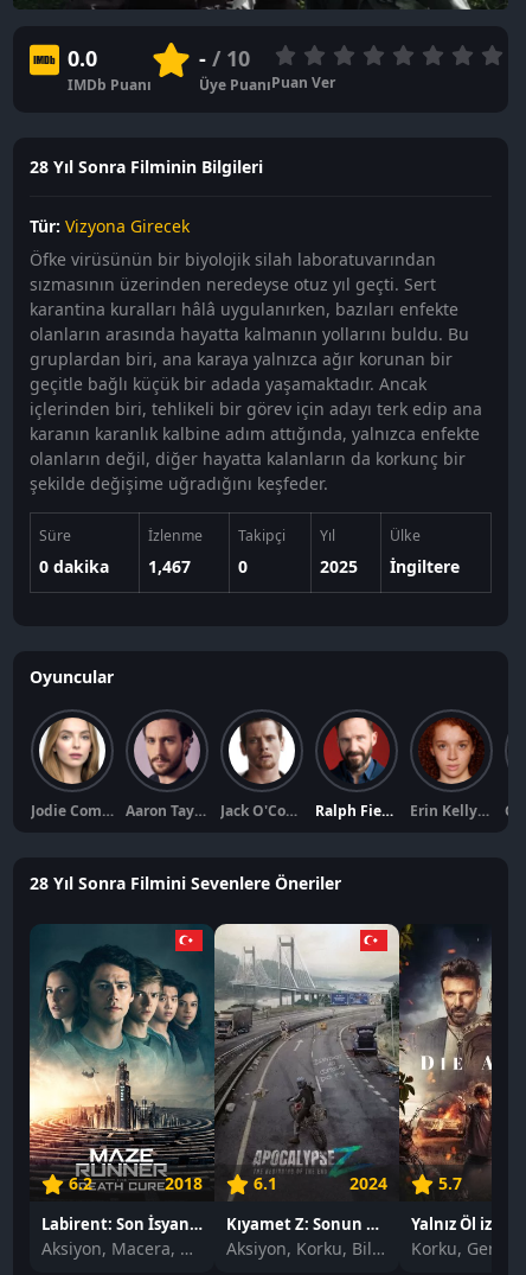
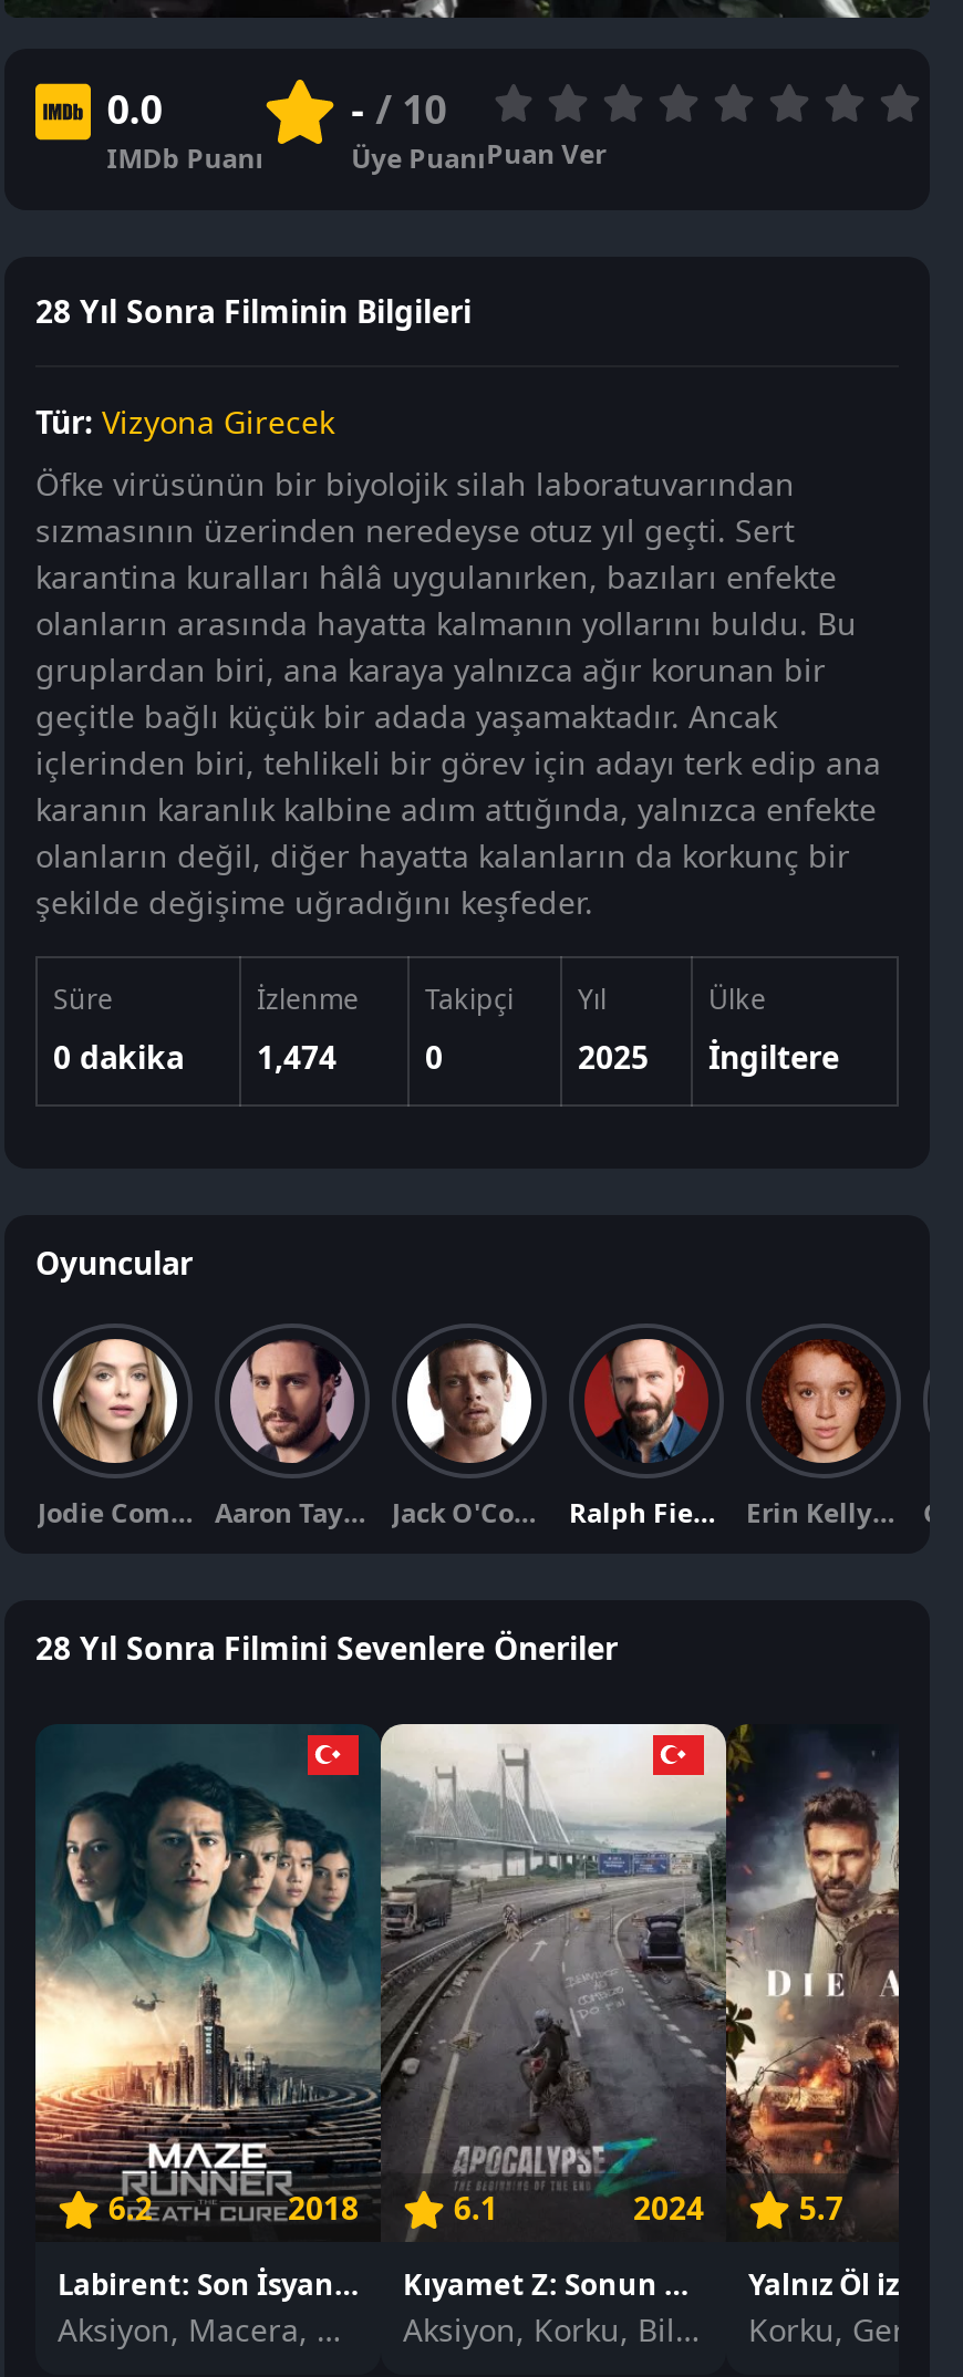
[39,555,191,578] 0 dakika 1,467 -> [53,1036,336,1078] 0 dakika 1,474

